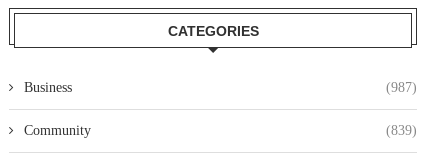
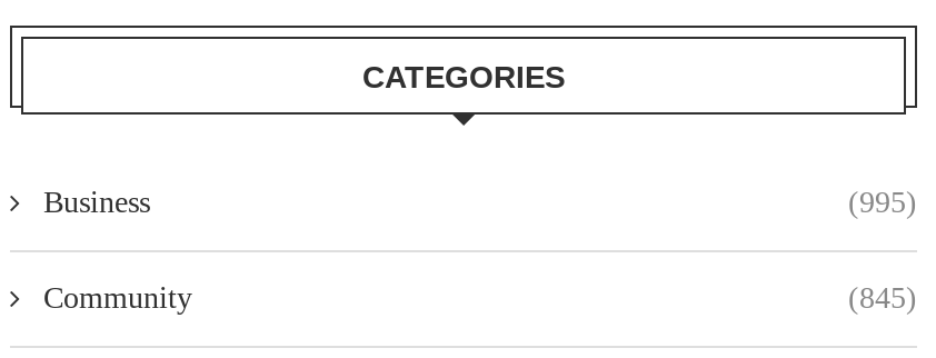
[386,79,417,94] (987) -> [848,185,917,218] (995)
[386,122,417,137] (839) -> [848,280,917,314] (845)

